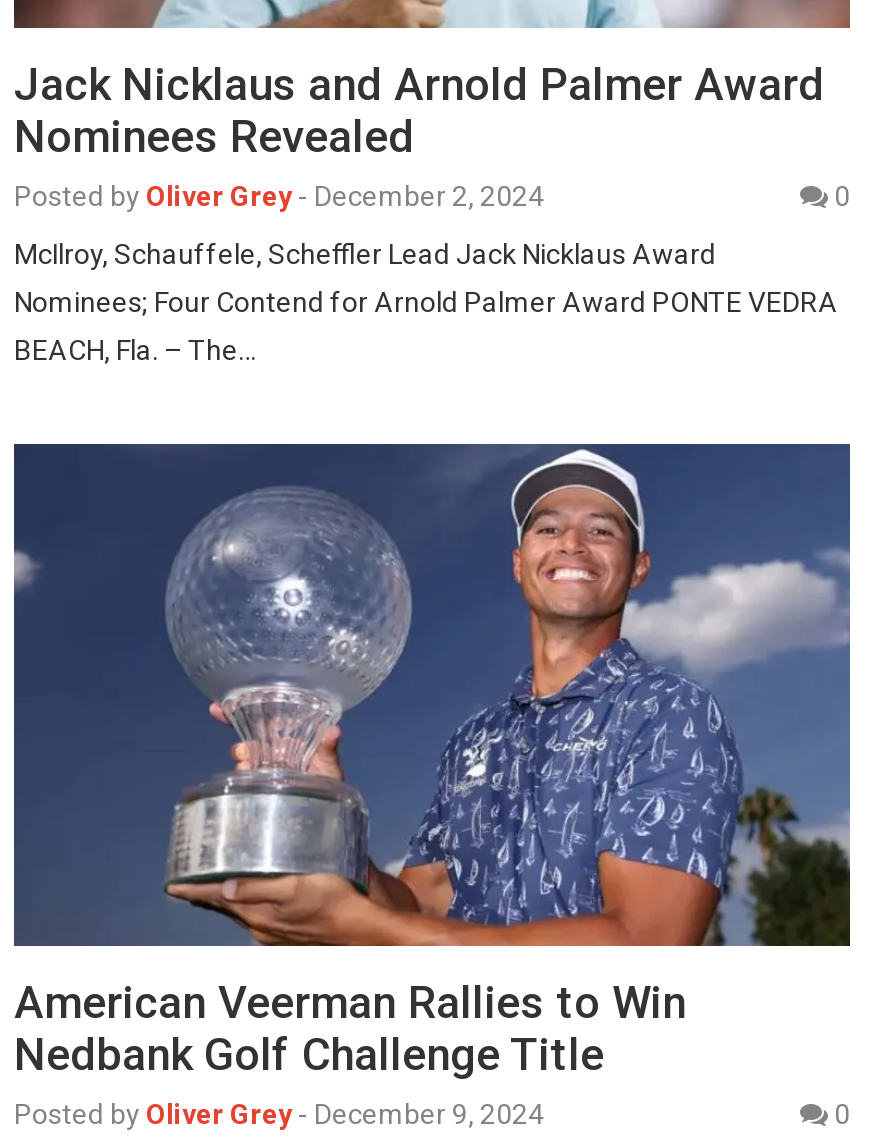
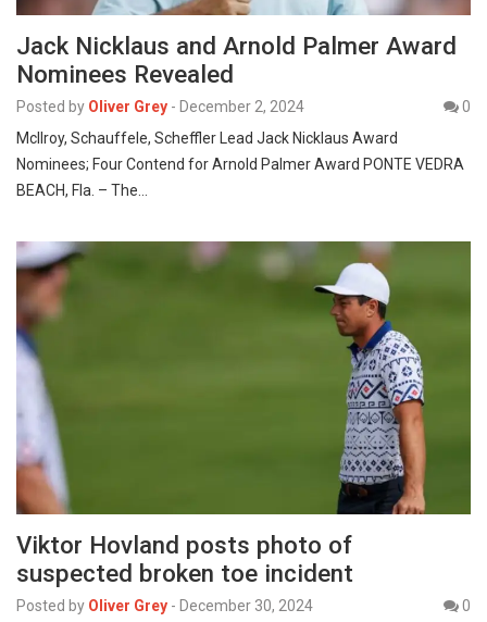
[12,442,852,1129] [image] | American Veerman Rallies to Win | Nedbank Golf Challenge Title | Posted by Oliver Grey - December 9, 2024 -> [15,240,472,614] [image] | Viktor Hovland posts photo of | suspected broken toe incident | Posted by Oliver Grey - December 30, 2024

